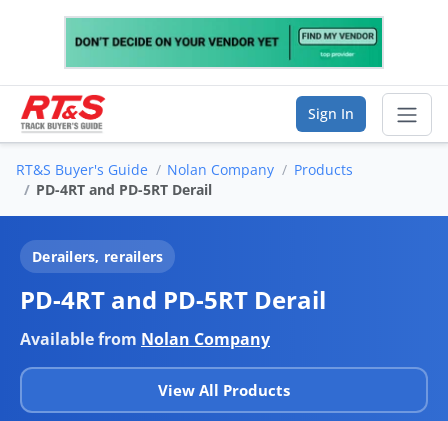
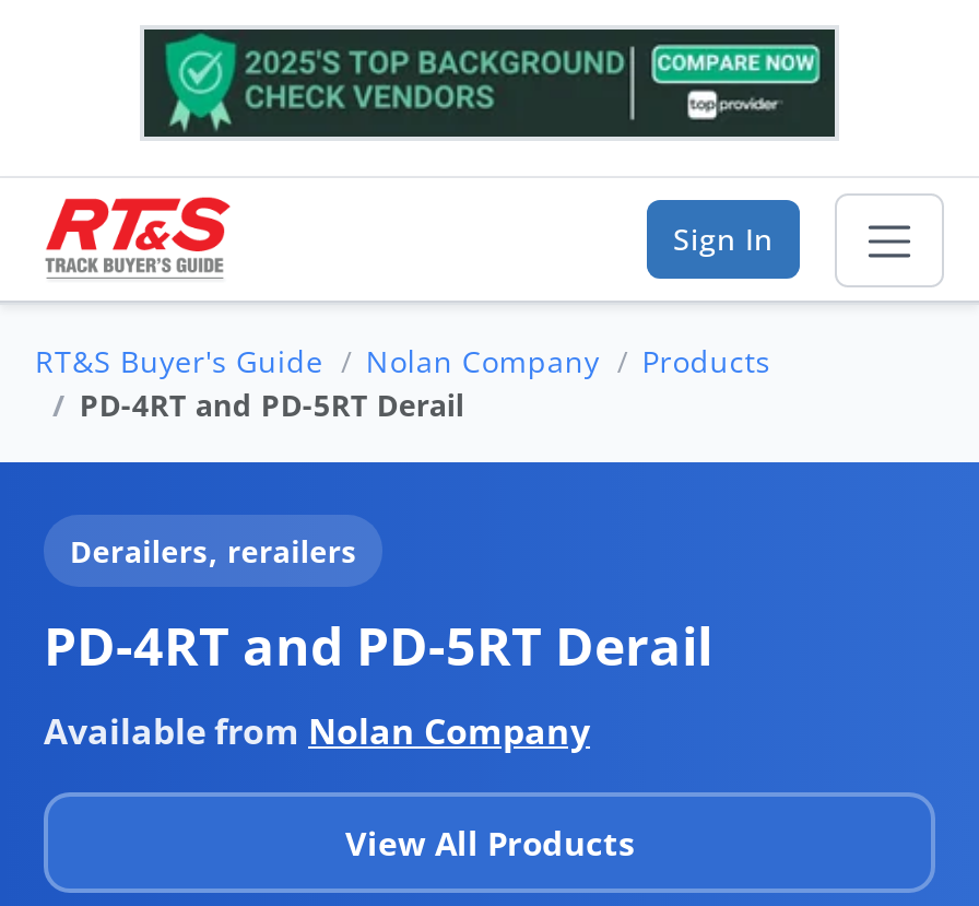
[65,17,383,68] [image] -> [142,27,837,139] [image]

